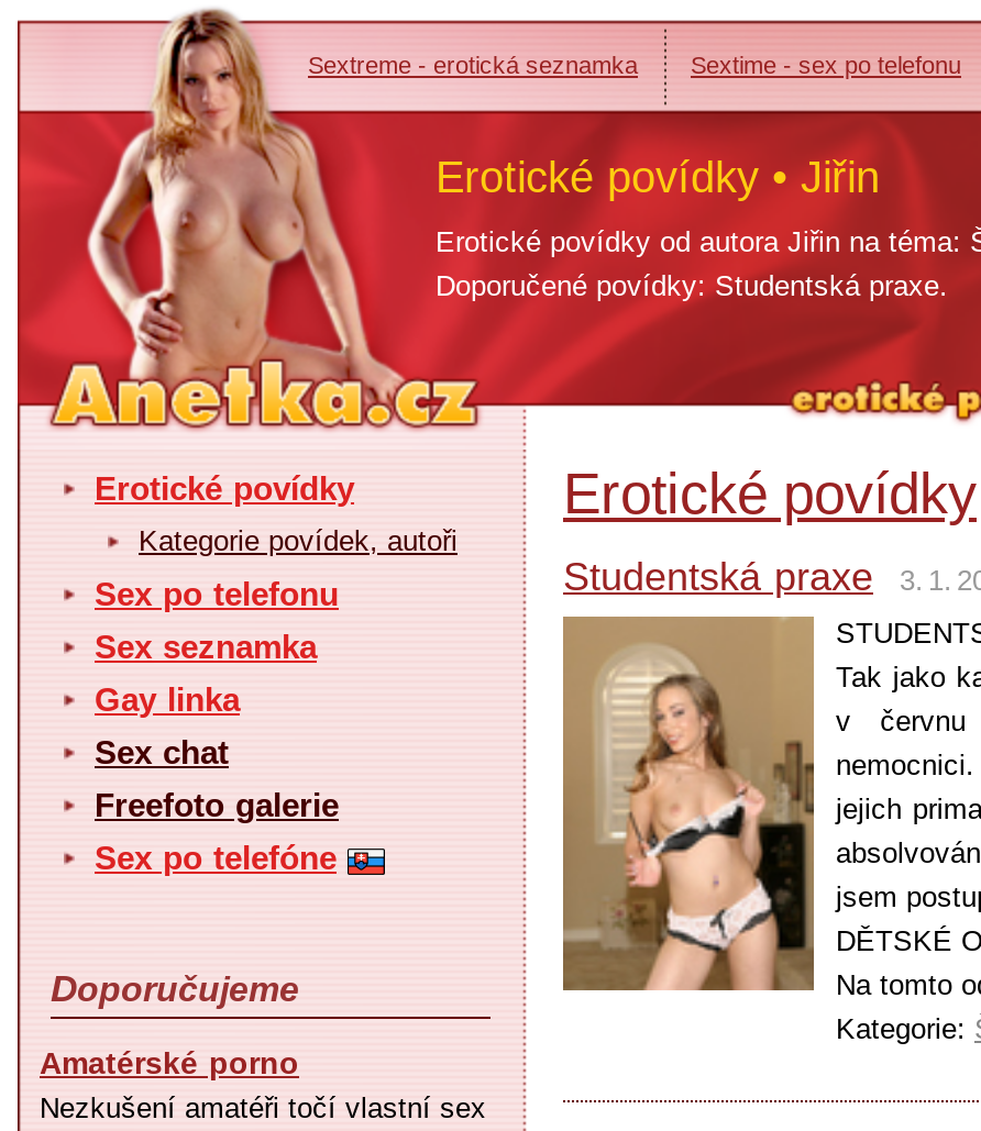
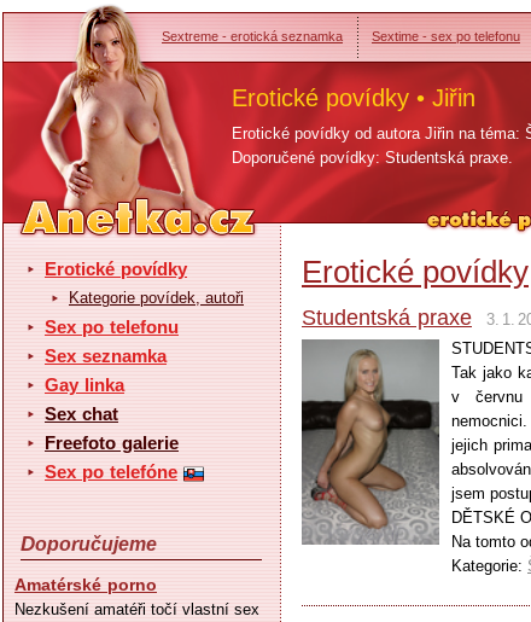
[561,617,814,993] [image] -> [300,339,439,545] [image]

